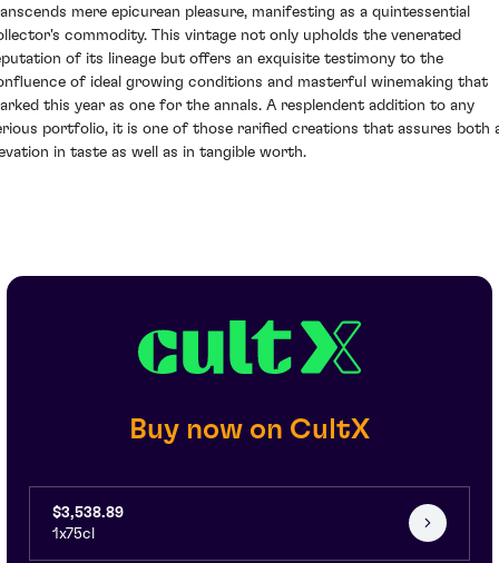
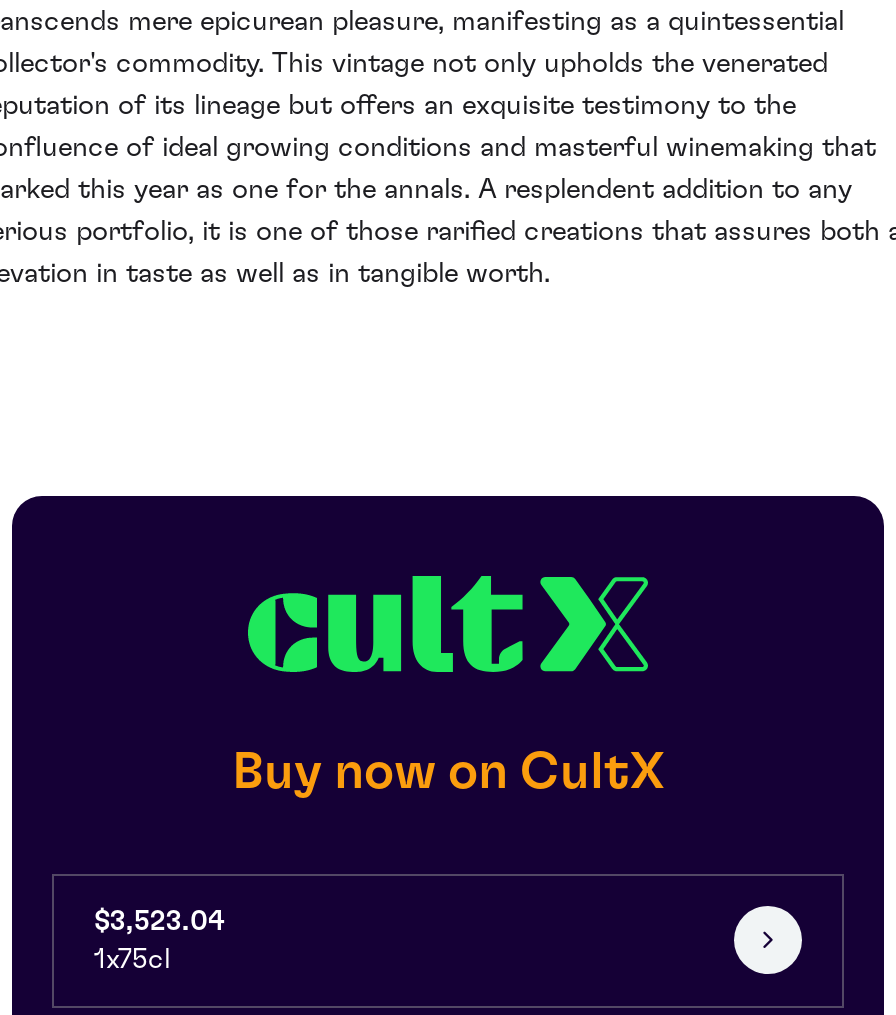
[52,505,124,521] $3,538.89 -> [94,908,224,936] $3,523.04

